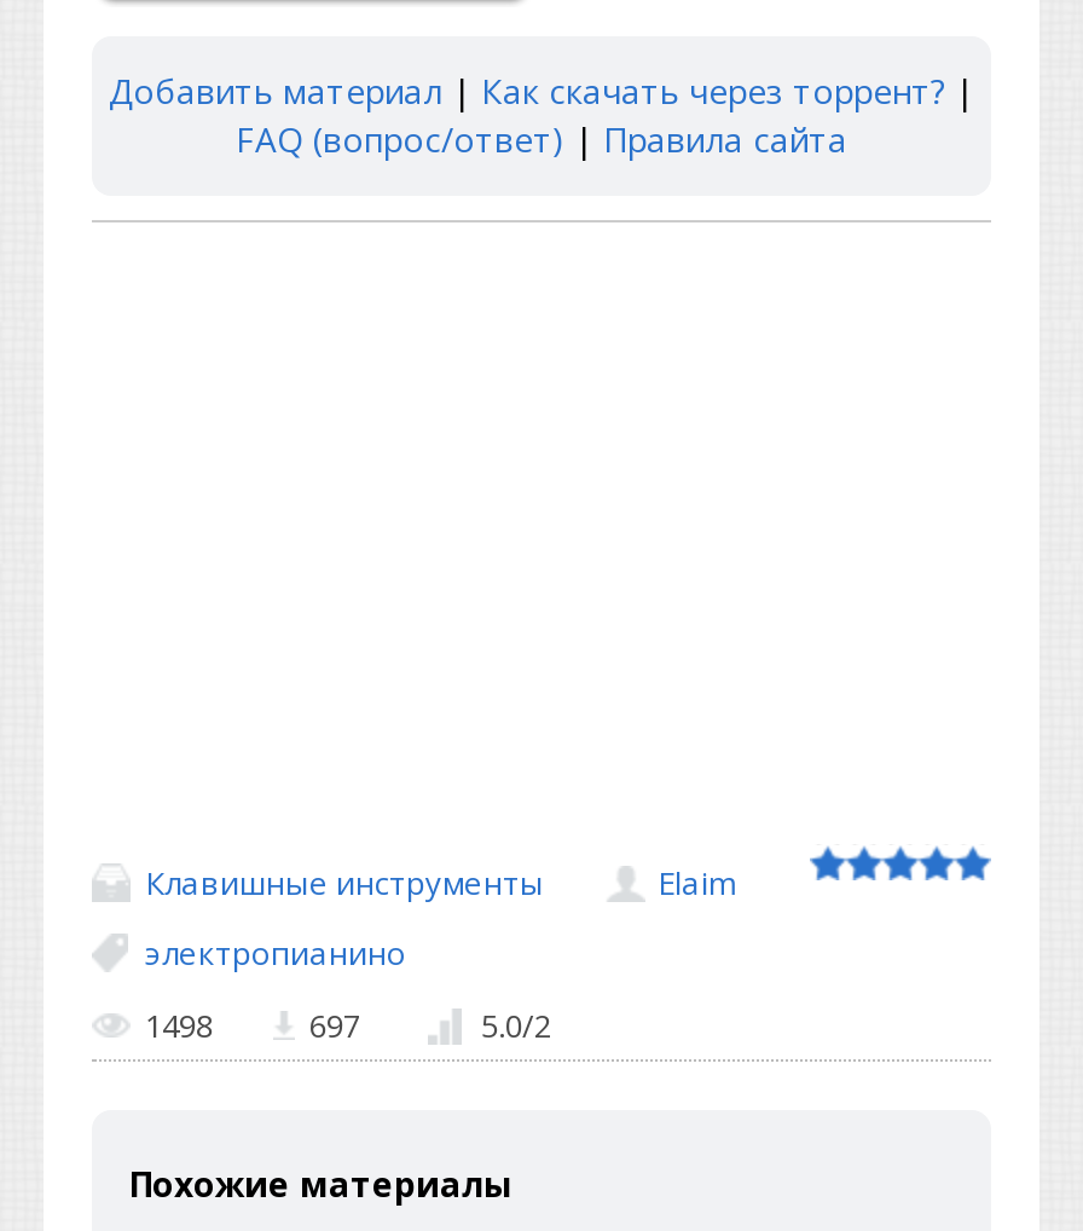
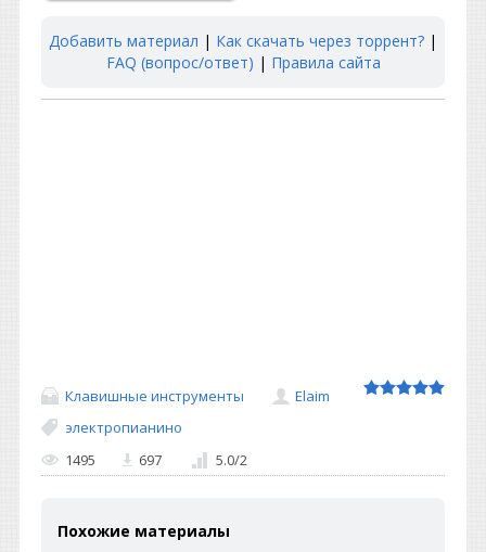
[145,1002,213,1046] 1498 -> [65,450,95,469] 1495

